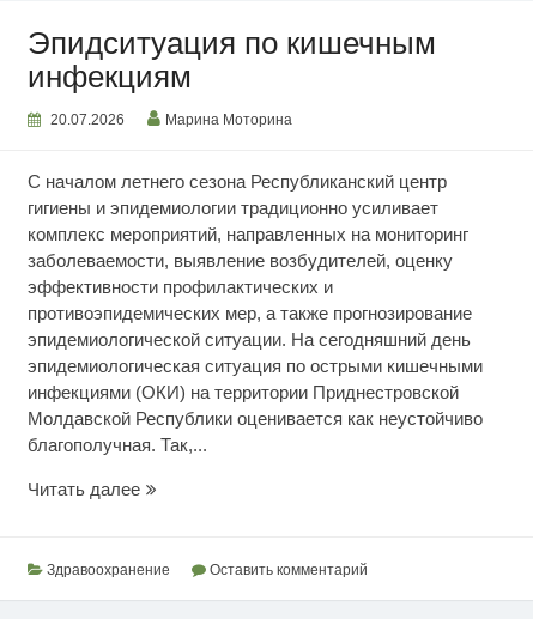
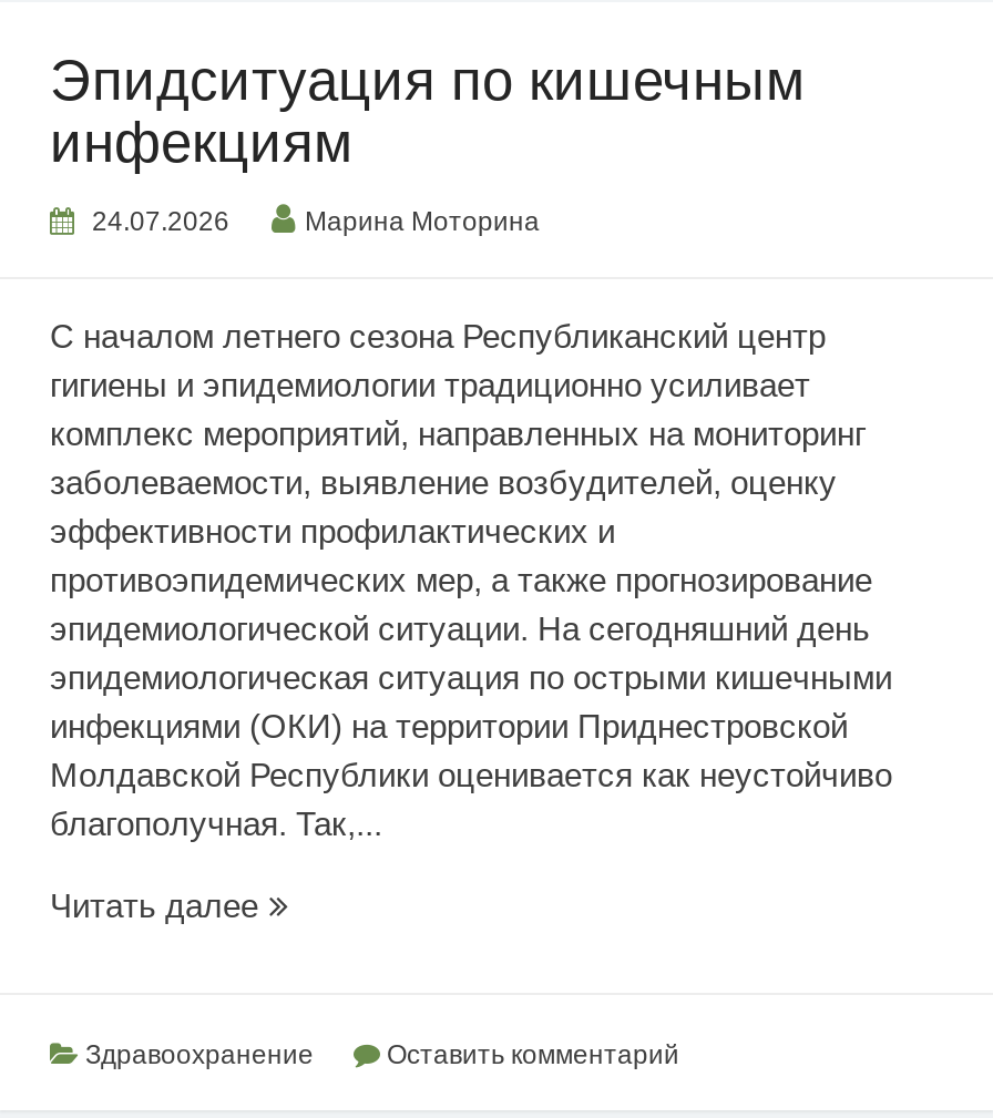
[50,112,124,128] 20.07.2026 -> [92,207,229,238] 24.07.2026

